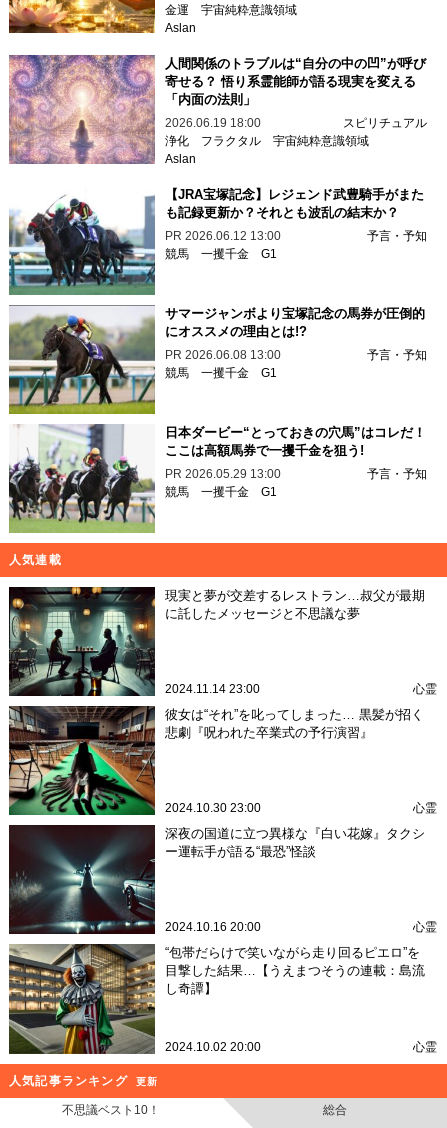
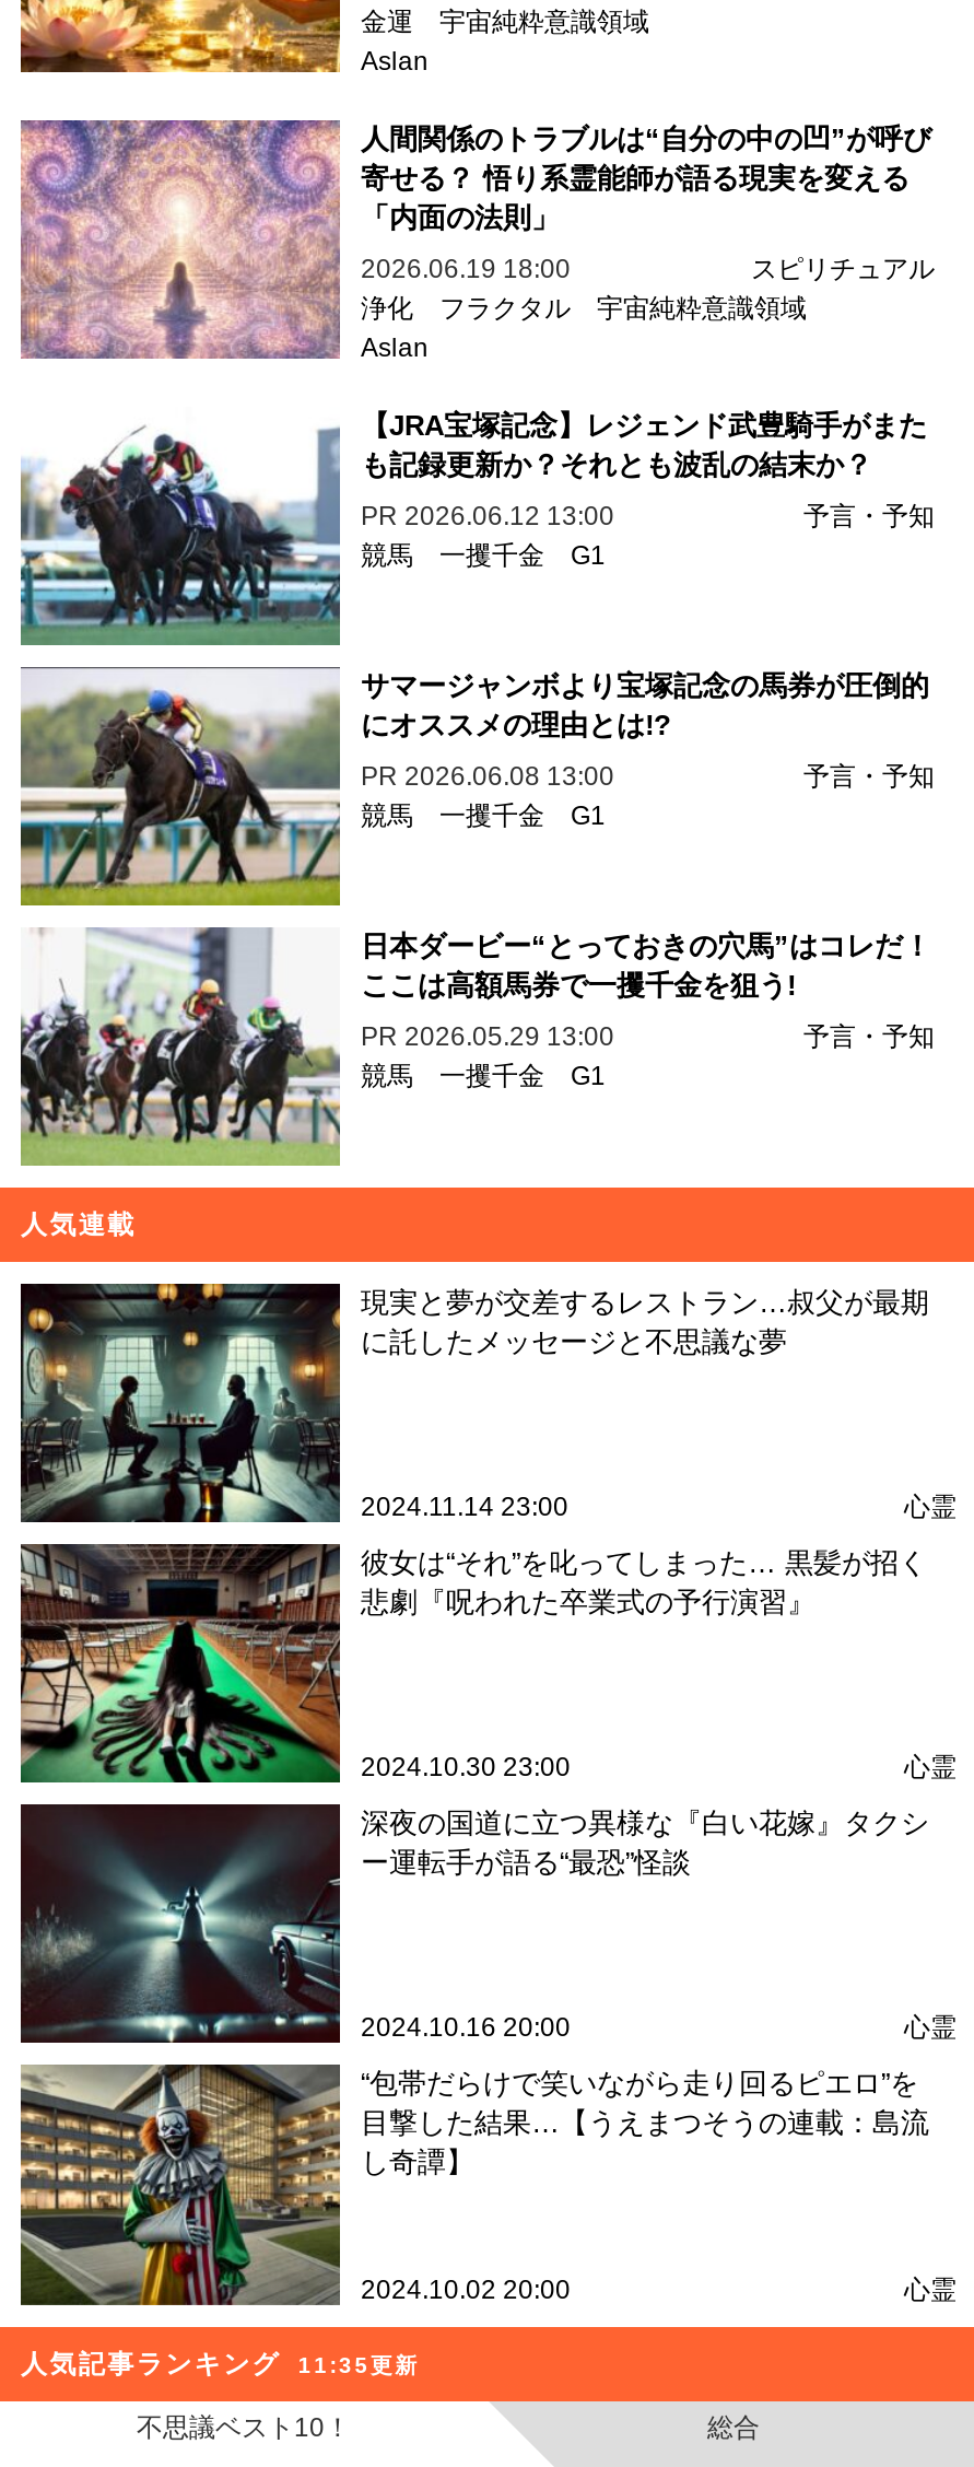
[136,1075,158,1086] 更新 -> [298,2352,420,2376] 11:35更新

